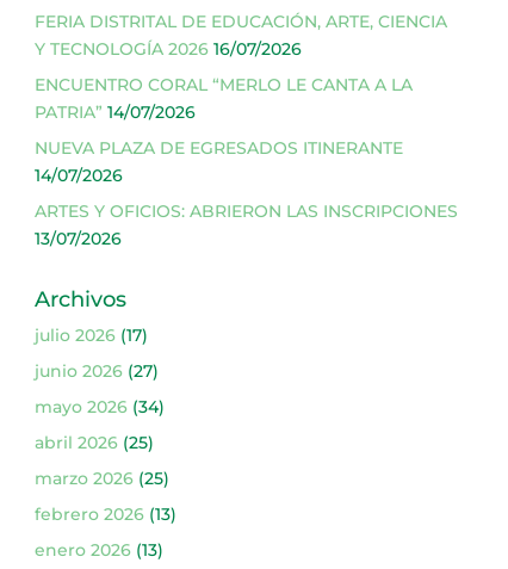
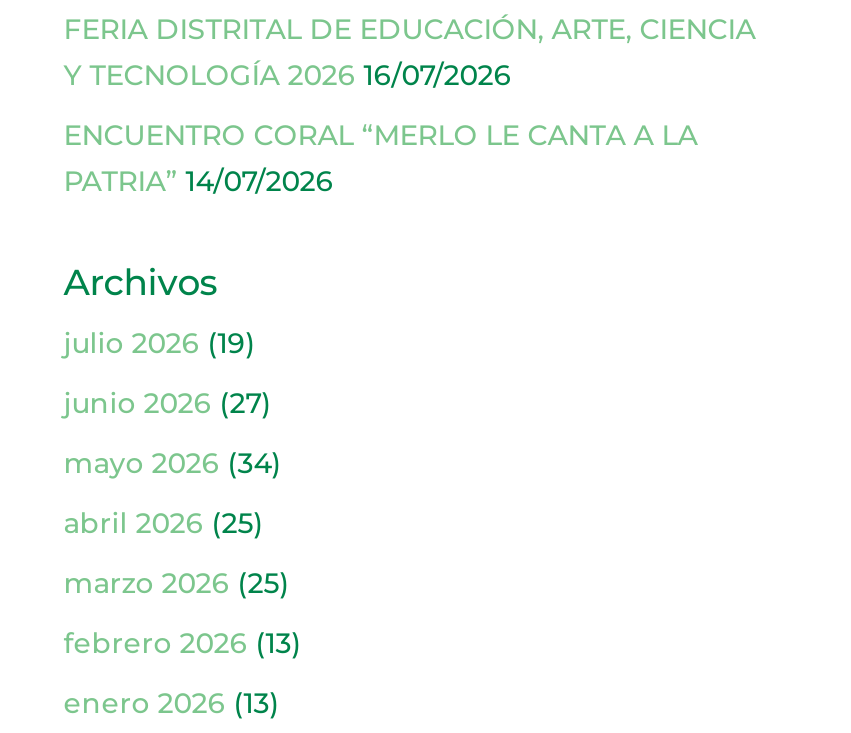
[34,137,458,249] NUEVA PLAZA DE EGRESADOS ITINERANTE | 14/07/2026 | ARTES Y OFICIOS: ABRIERON LAS INSCRIPCIONES | 13/07/2026 -> none
[34,324,148,345] julio 2026 (17) -> [64,325,256,361] julio 2026 (19)

